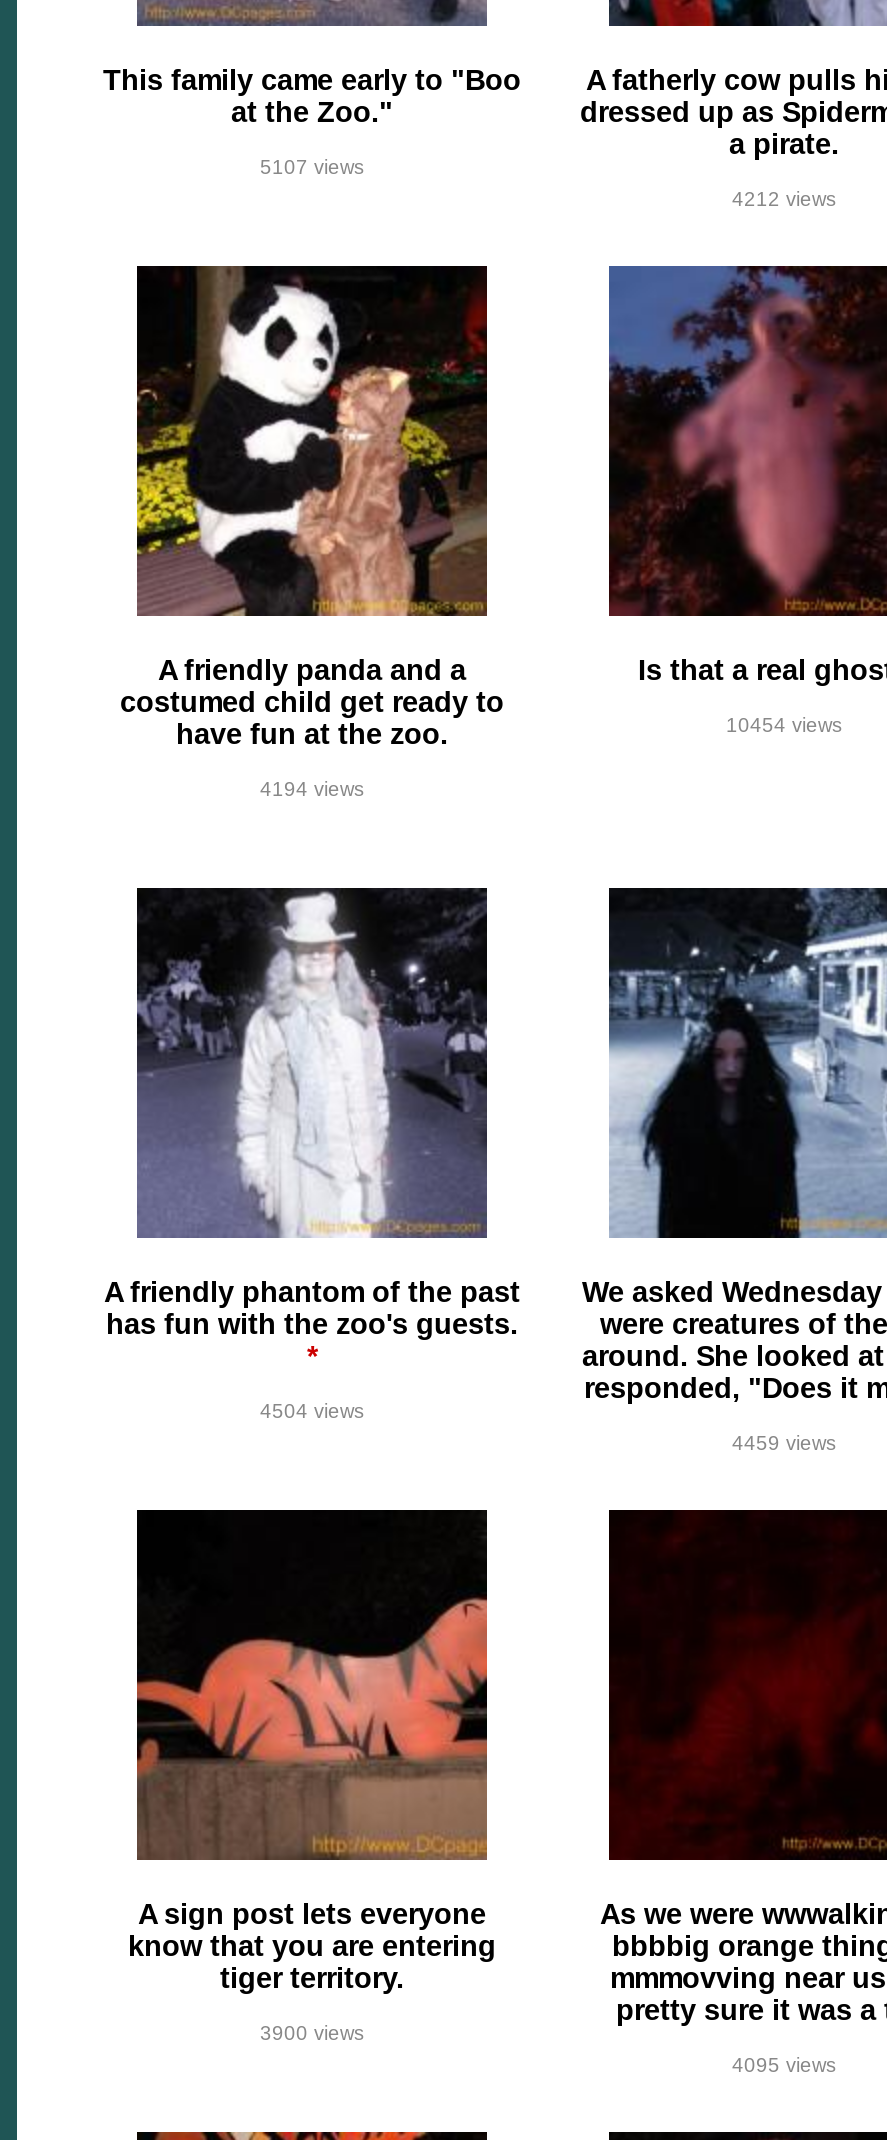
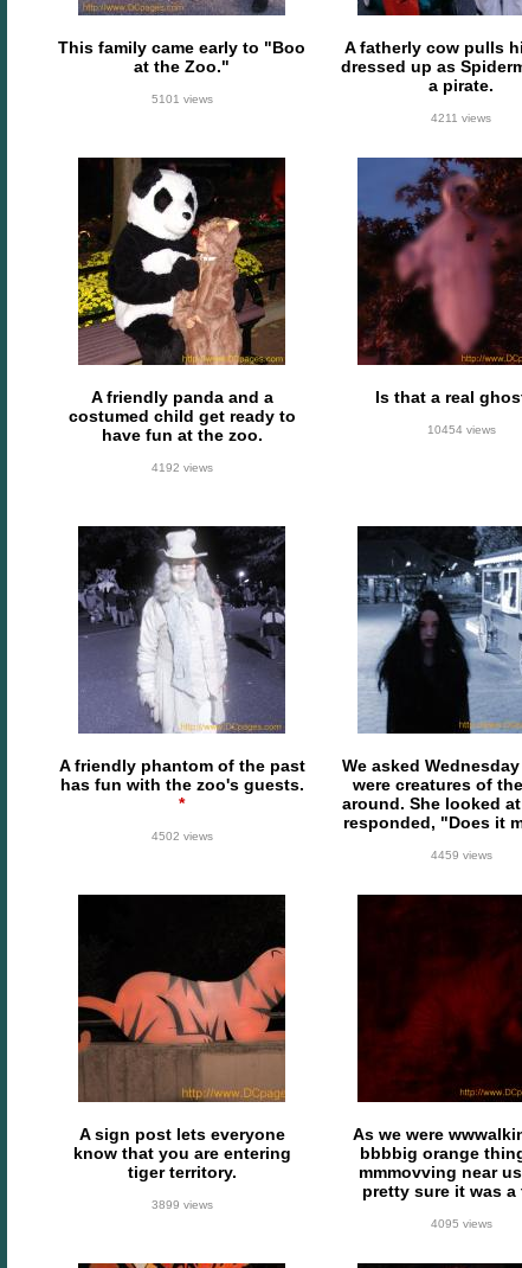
[260,157,364,179] 5107 views -> [151,93,212,106] 5101 views
[732,189,836,211] 4212 views -> [431,112,491,125] 4211 views
[260,779,364,801] 4194 views -> [151,461,212,474] 4192 views
[260,1401,364,1423] 4504 views -> [151,830,212,843] 4502 views
[260,2023,364,2045] 3900 views -> [151,1198,212,1211] 3899 views

